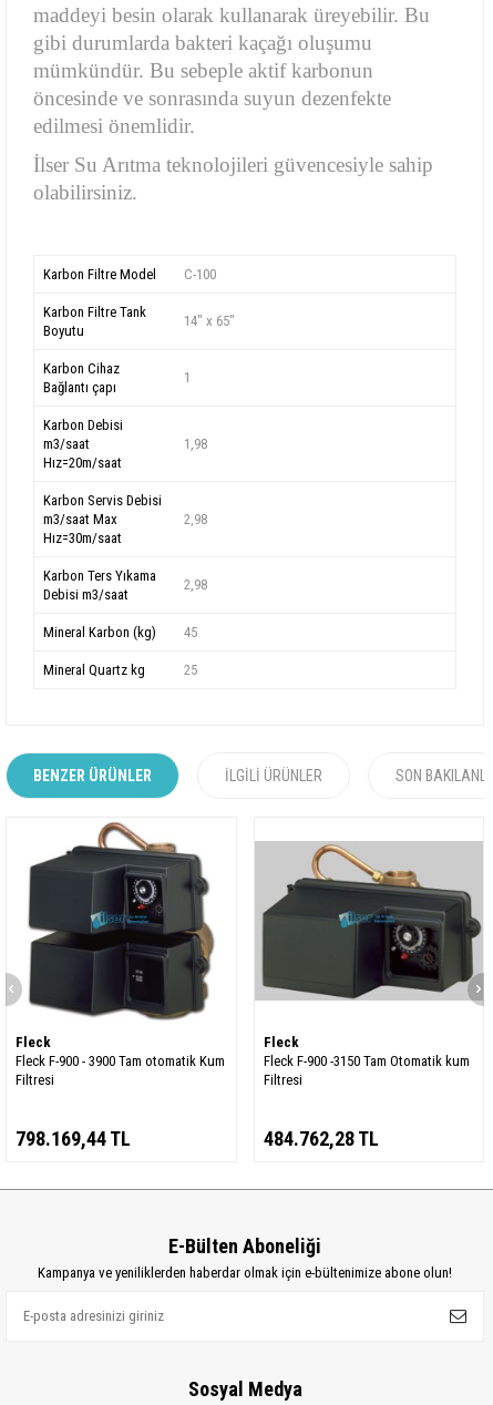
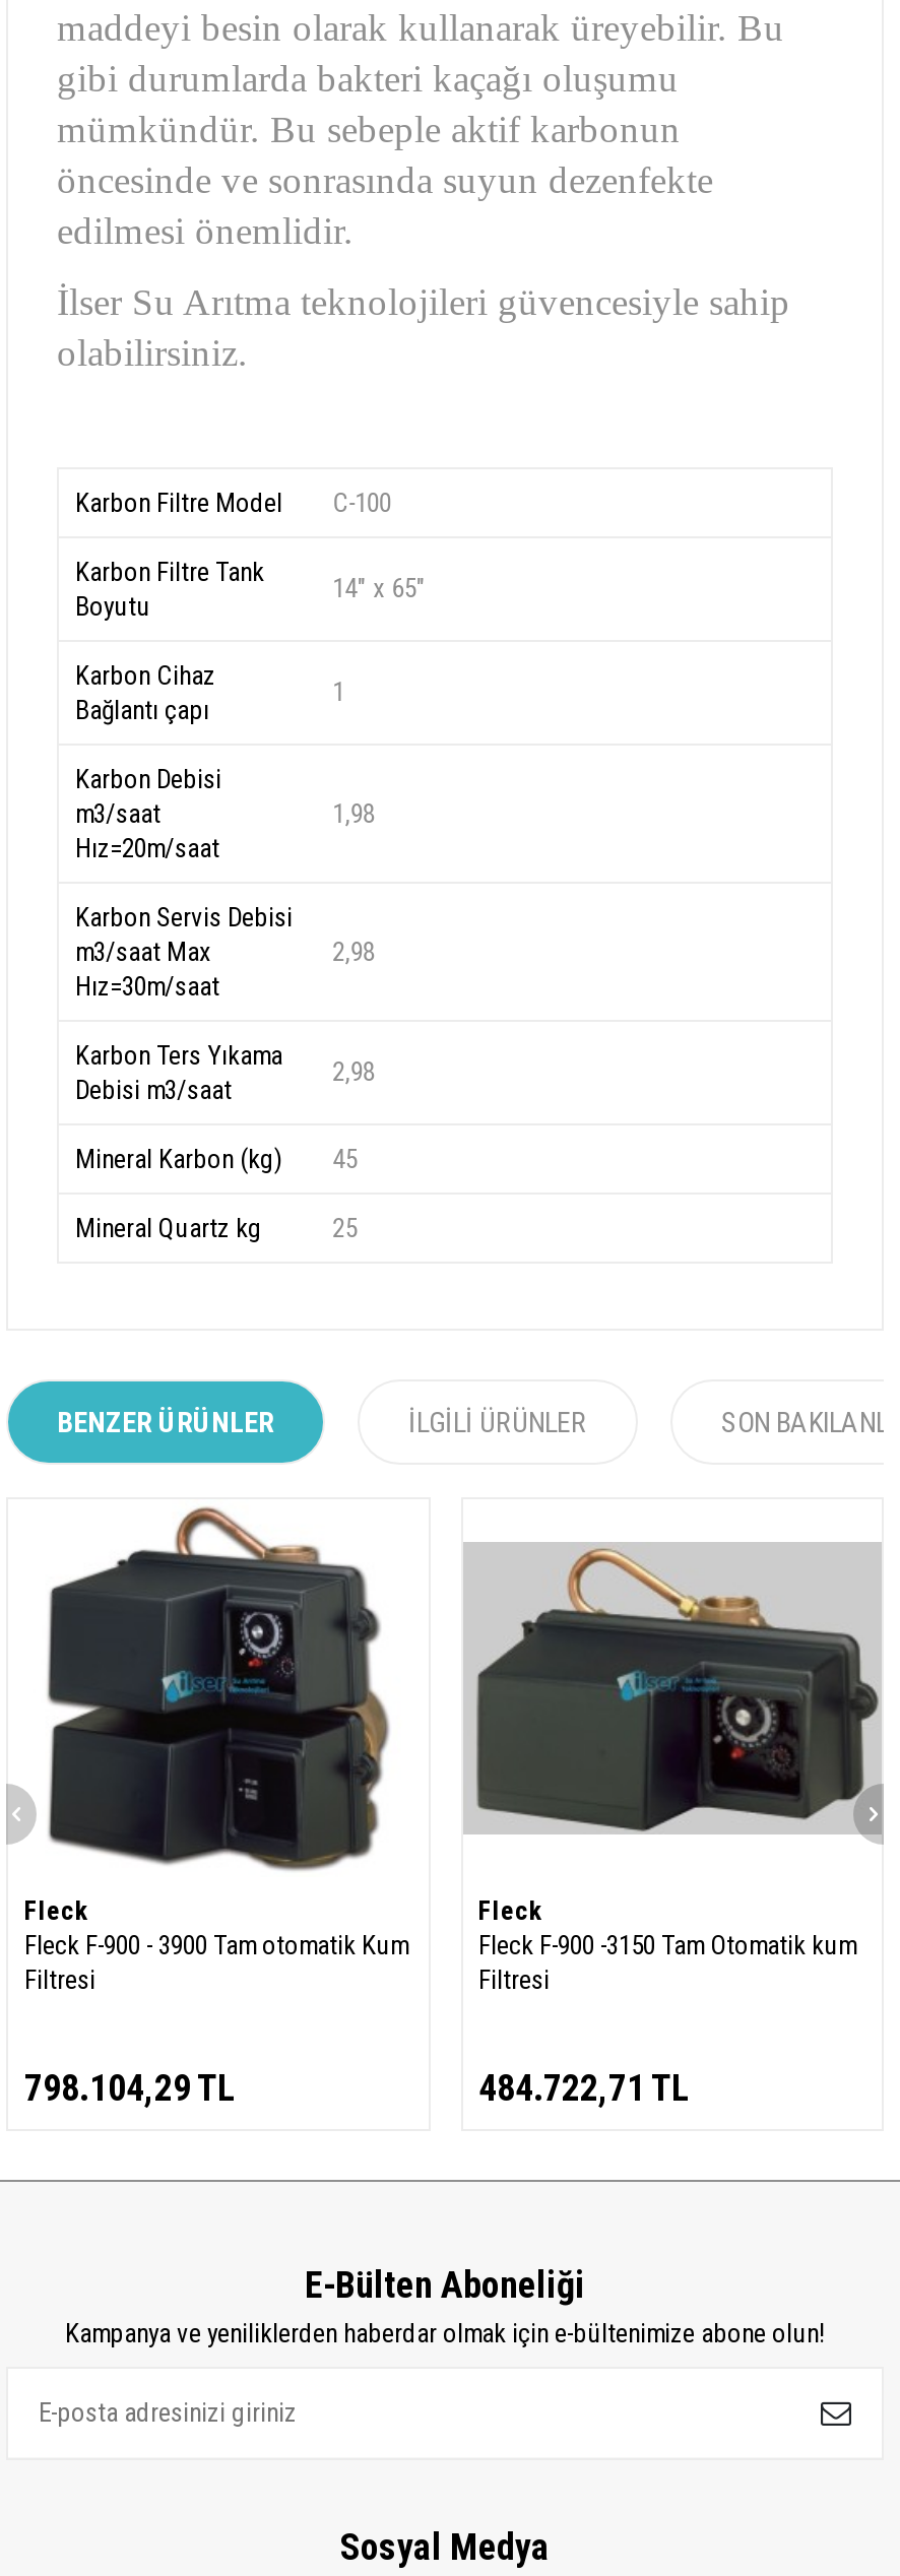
[16,1126,131,1150] 798.169,44 TL -> [24,2065,236,2108] 798.104,29 TL
[263,1126,378,1150] 484.762,28 TL -> [478,2065,690,2108] 484.722,71 TL

